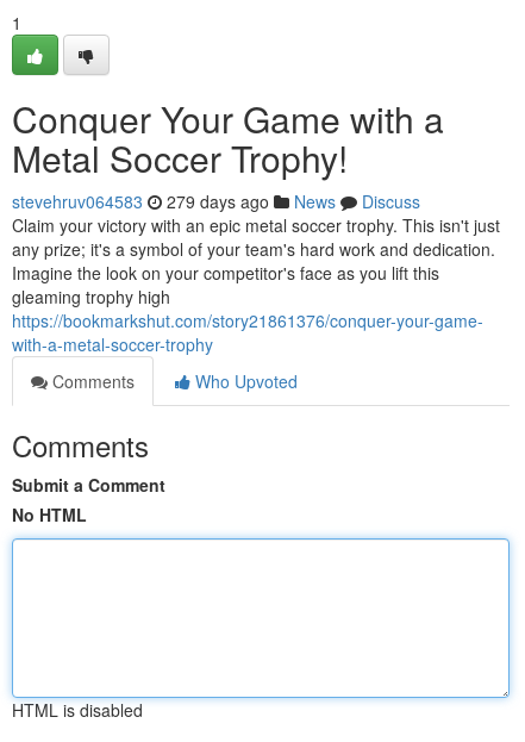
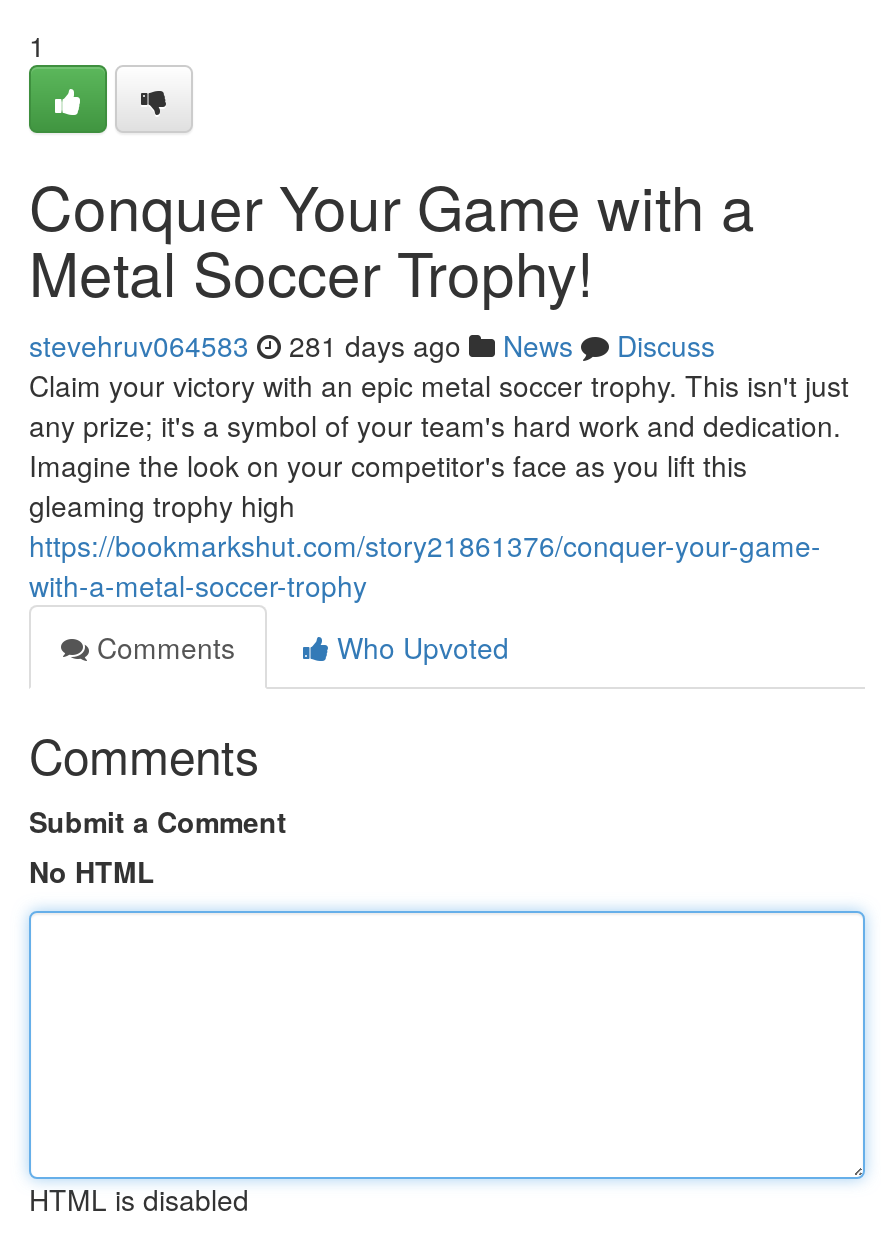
[12,189,420,213] stevehruv064583 279 days ago News Discuss -> [29,325,715,365] stevehruv064583 281 days ago News Discuss

